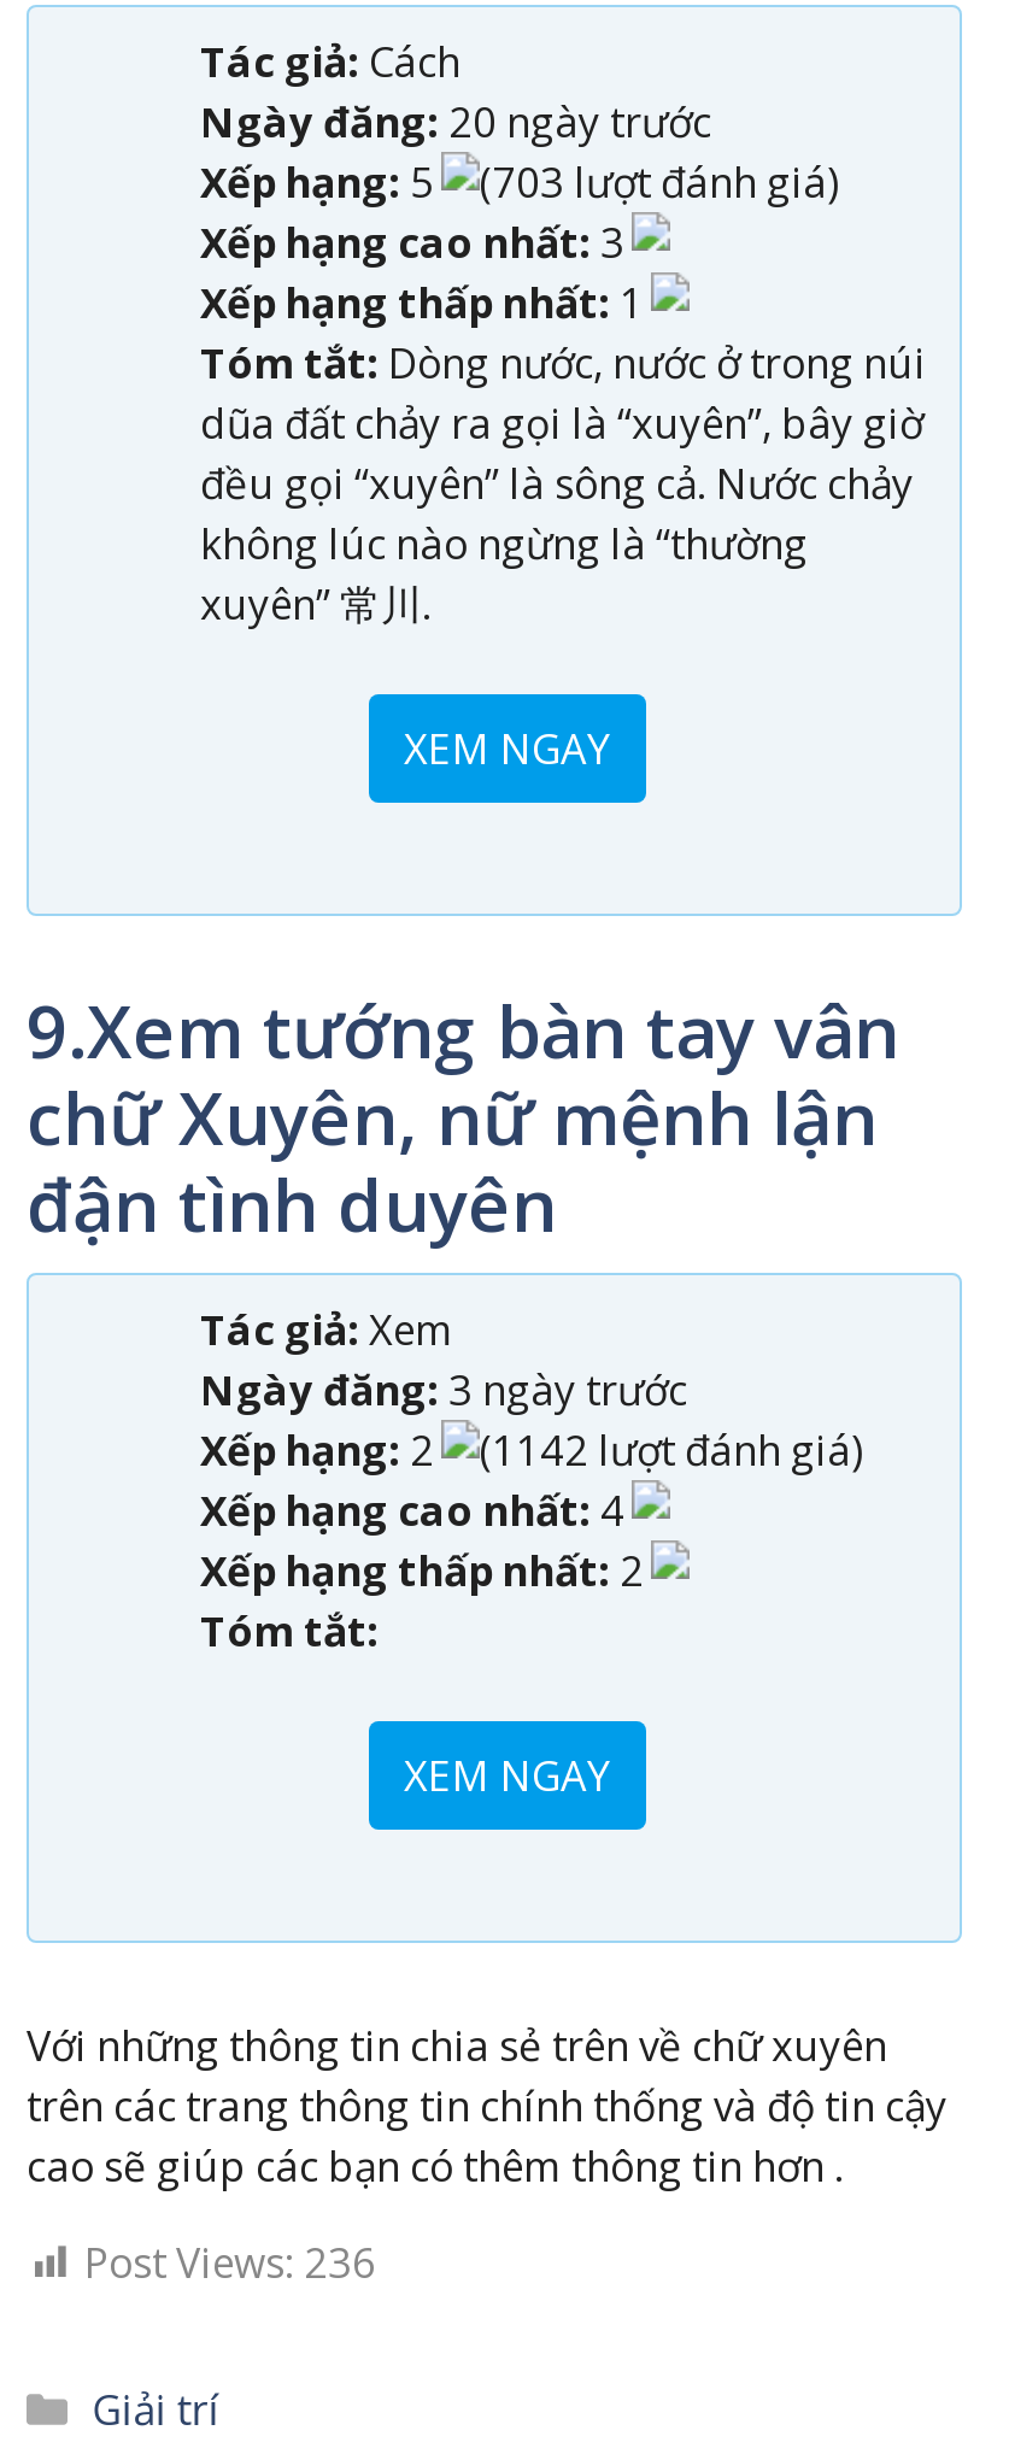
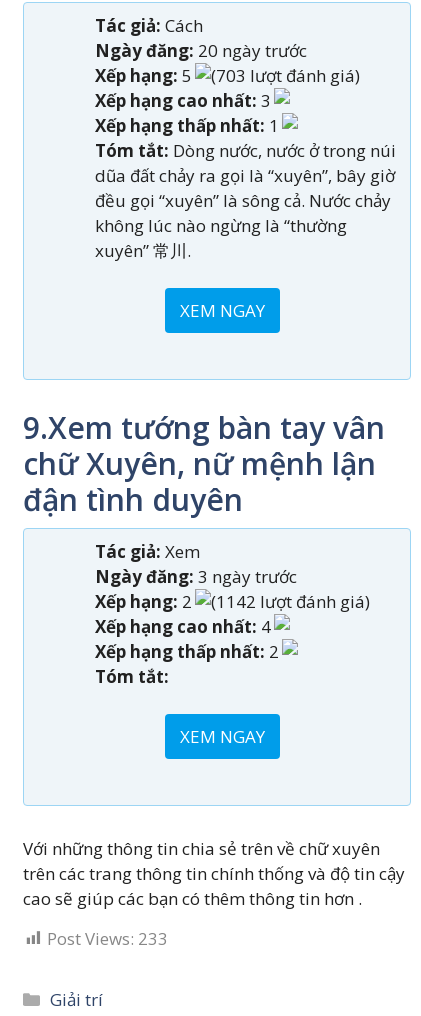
[84,2233,376,2289] Post Views: 236 -> [47,926,168,949] Post Views: 233

